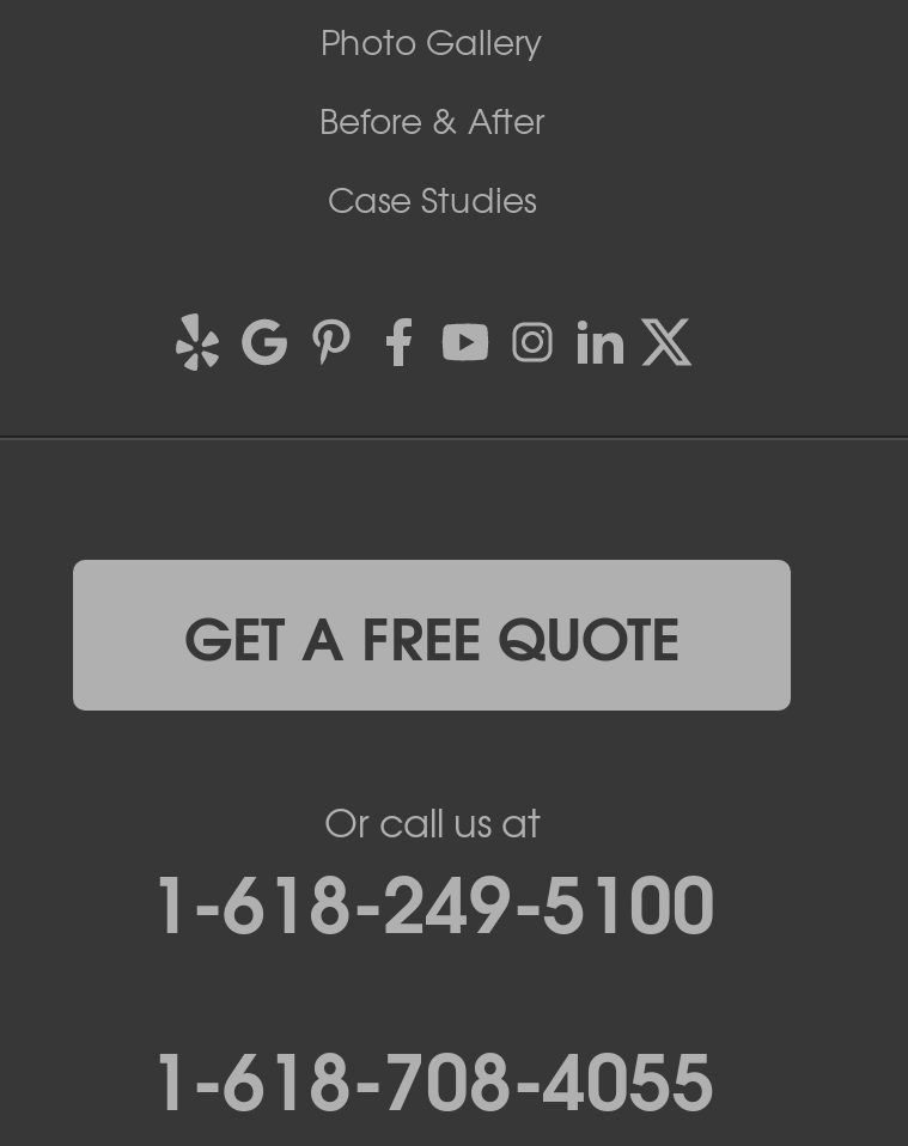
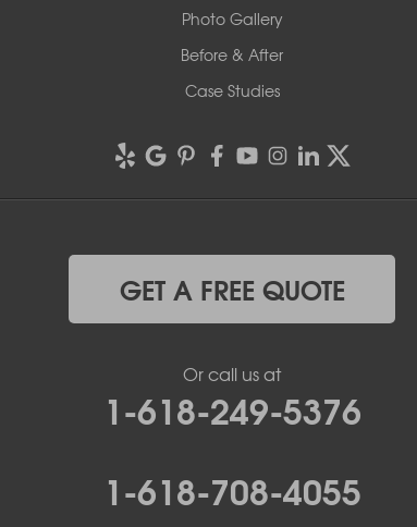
[148,836,715,956] 1-618-249-5100 -> [103,381,361,435] 1-618-249-5376

